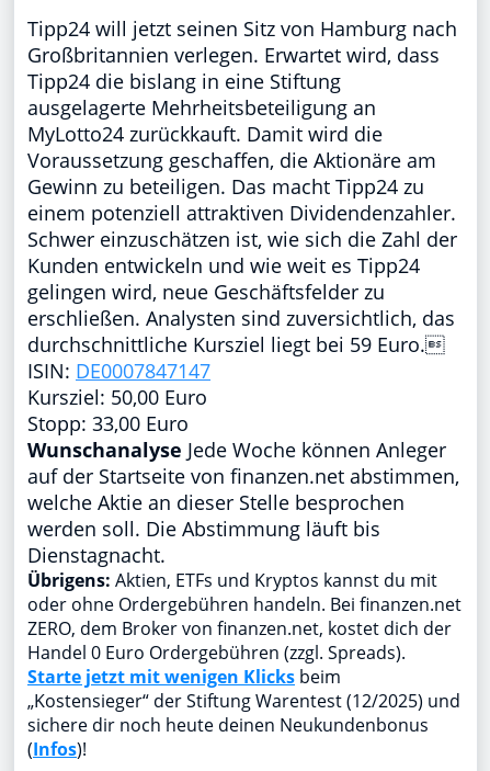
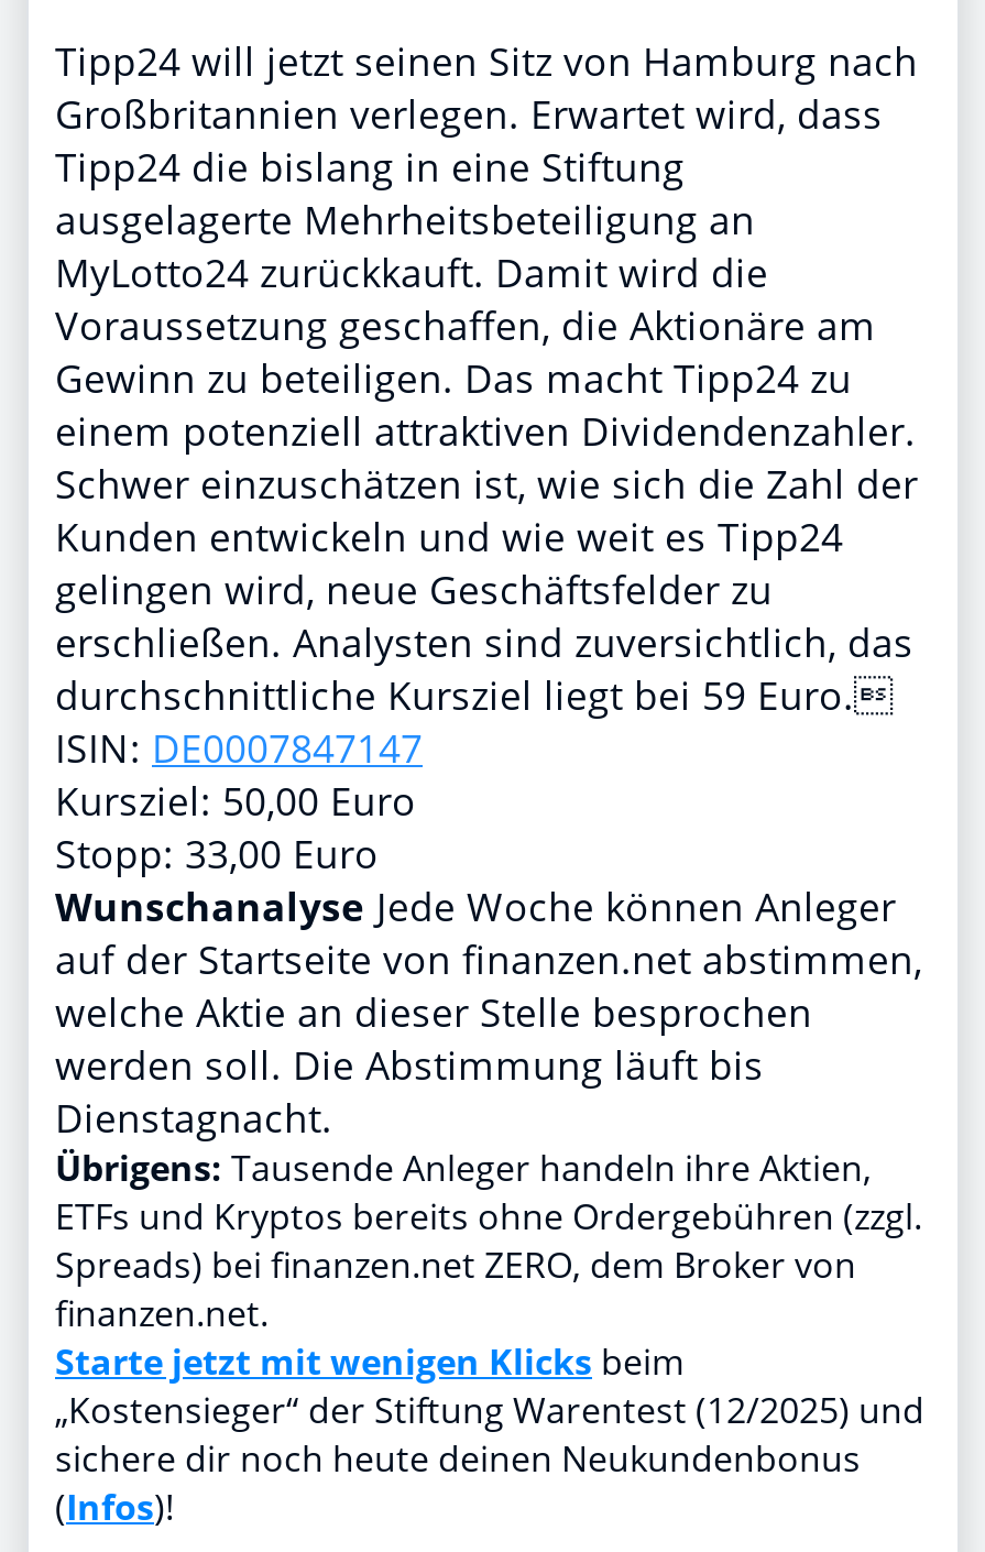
[27,568,461,665] Übrigens: Aktien, ETFs und Kryptos kannst du mit | oder ohne Ordergebühren handeln. Bei finanzen.net | ZERO, dem Broker von finanzen.net, kostet dich der | Handel 0 Euro Ordergebühren (zzgl. Spreads). -> [55,1144,922,1337] Übrigens: Tausende Anleger handeln ihre Aktien, | ETFs und Kryptos bereits ohne Ordergebühren (zzgl. | Spreads) bei finanzen.net ZERO, dem Broker von | finanzen.net.

